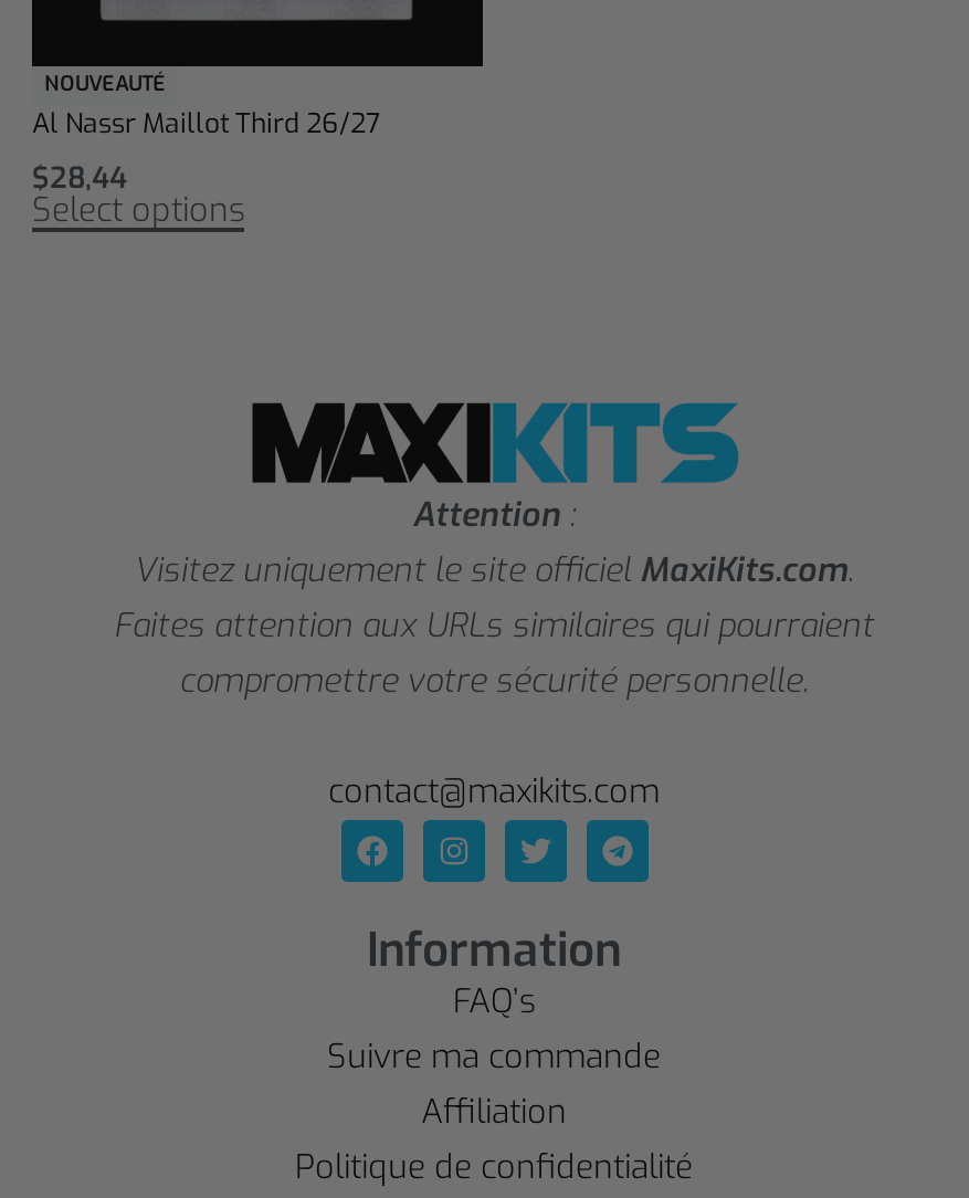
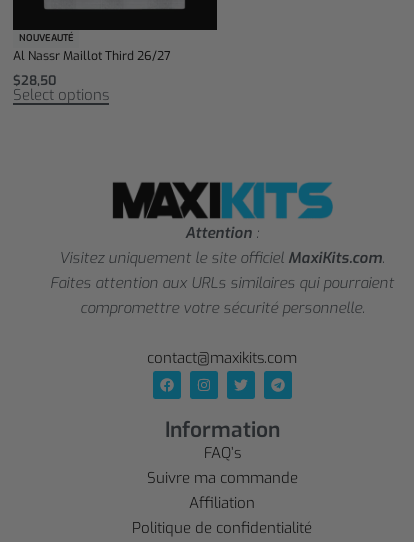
[32,160,127,197] $28,44 -> [13,72,57,89] $28,50

